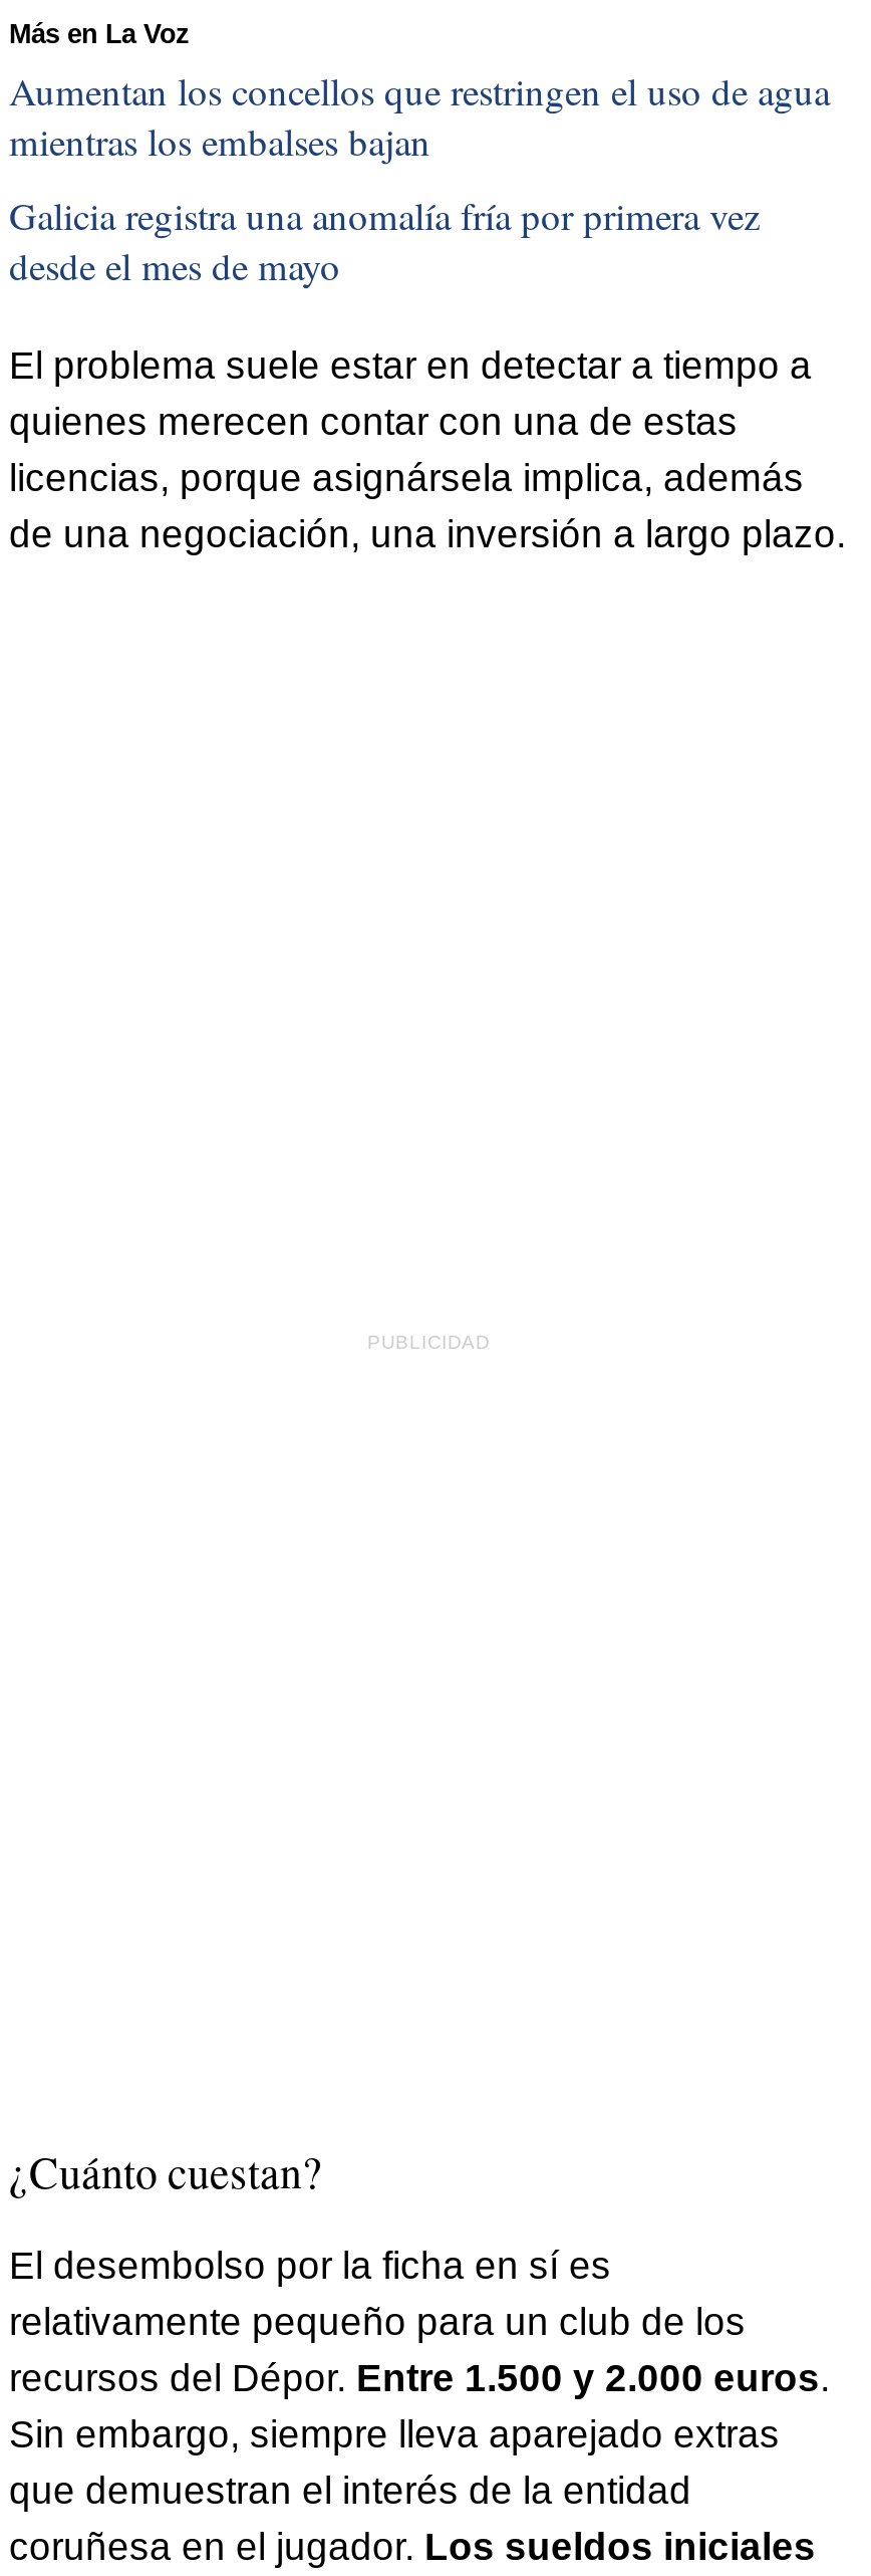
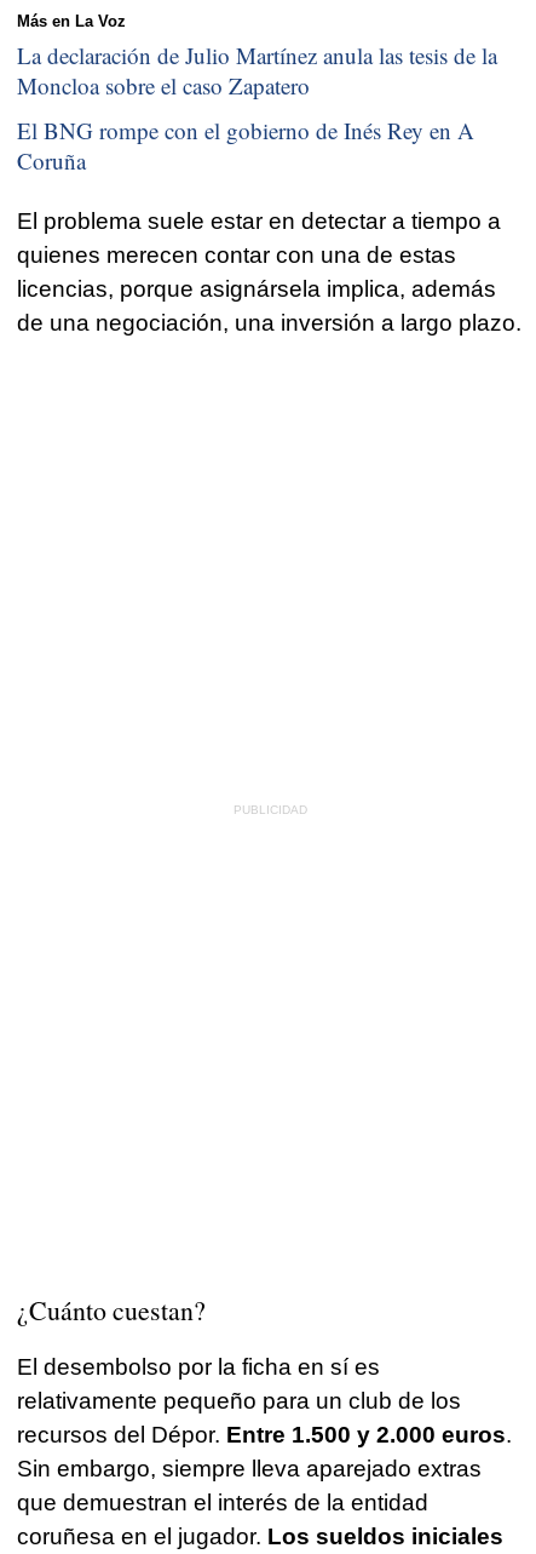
[9,65,830,165] Aumentan los concellos que restringen el uso de agua | mientras los embalses bajan -> [17,40,497,100] La declaración de Julio Martínez anula las tesis de la | Moncloa sobre el caso Zapatero
[9,190,760,291] Galicia registra una anomalía fría por primera vez | desde el mes de mayo -> [17,115,474,176] El BNG rompe con el gobierno de Inés Rey en A | Coruña

